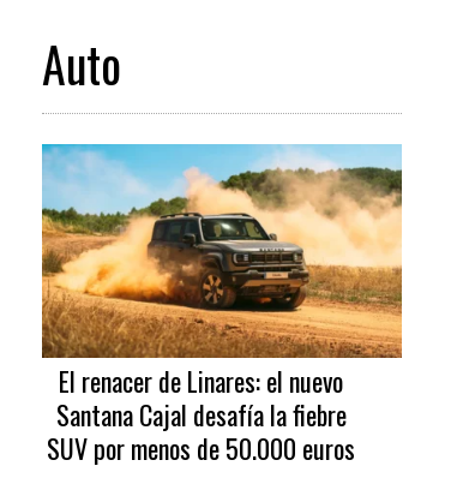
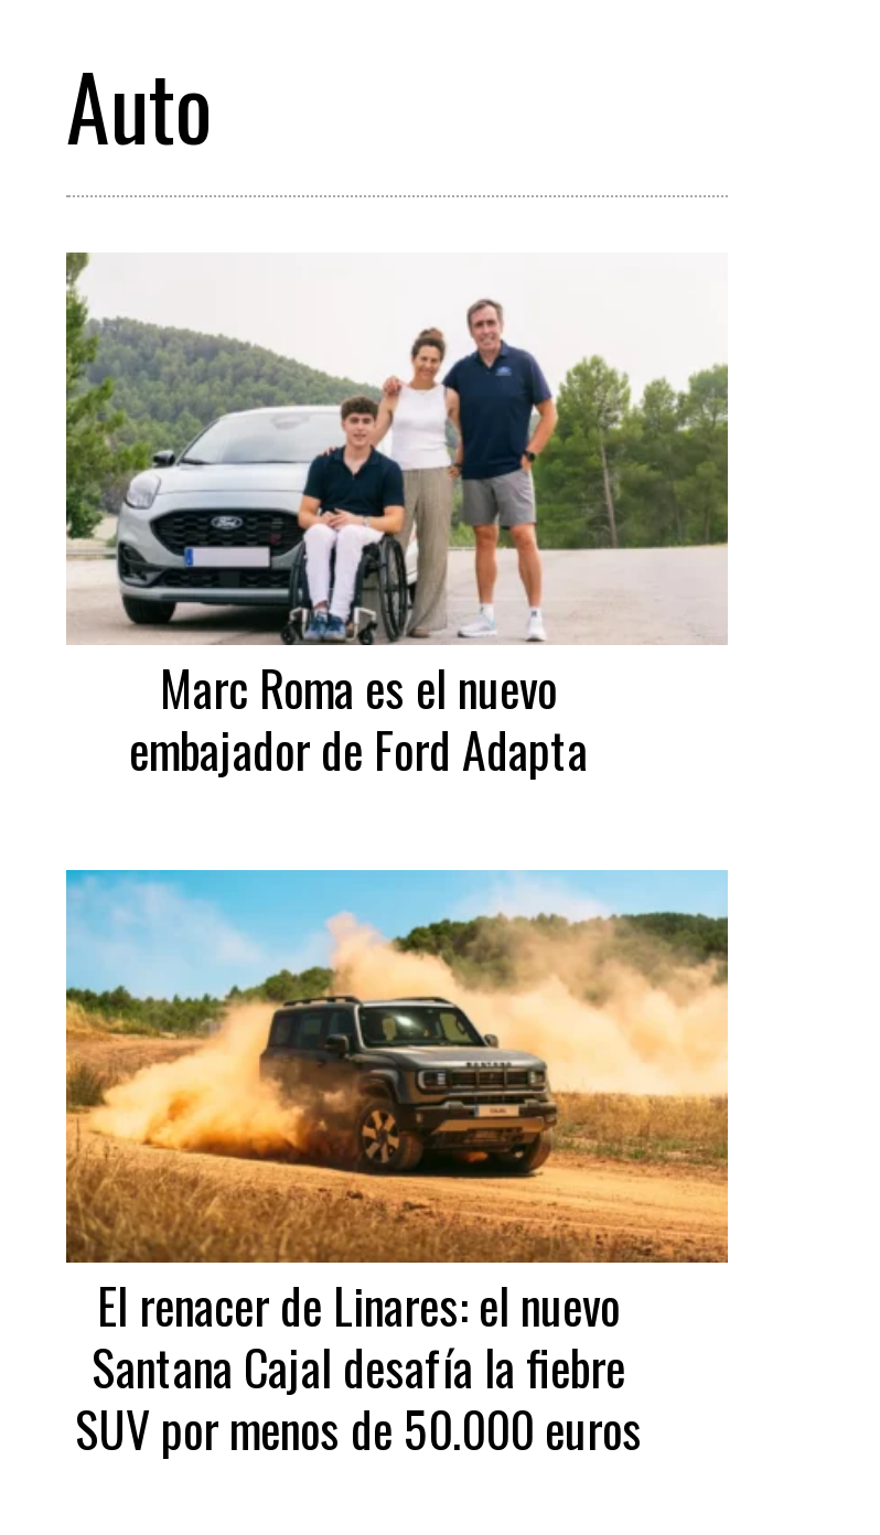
none -> [64,250,730,784] [image] | Marc Roma es el nuevo | embajador de Ford Adapta

